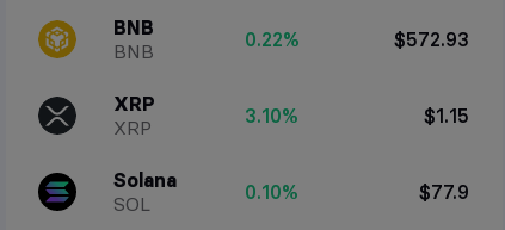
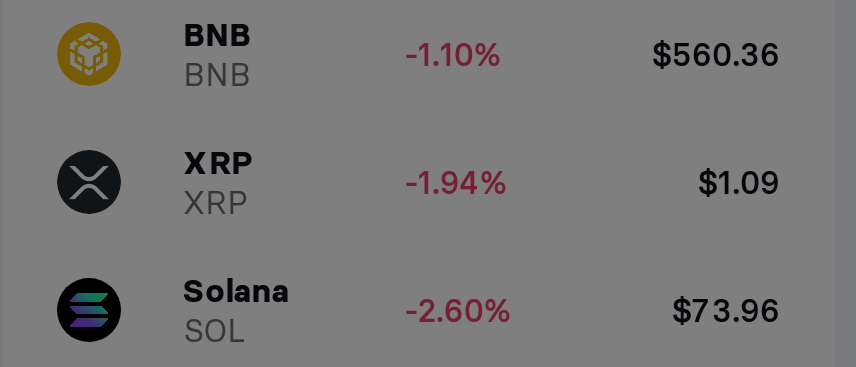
[245,28,300,52] 0.22% -> [403,35,501,75] -1.10%
[394,28,470,52] $572.93 -> [652,35,780,75] $560.36
[245,104,299,128] 3.10% -> [403,163,507,203] -1.94%
[424,104,470,128] $1.15 -> [698,163,780,203] $1.09
[245,180,299,204] 0.10% -> [403,291,511,331] -2.60%
[420,180,470,204] $77.9 -> [672,291,780,331] $73.96

